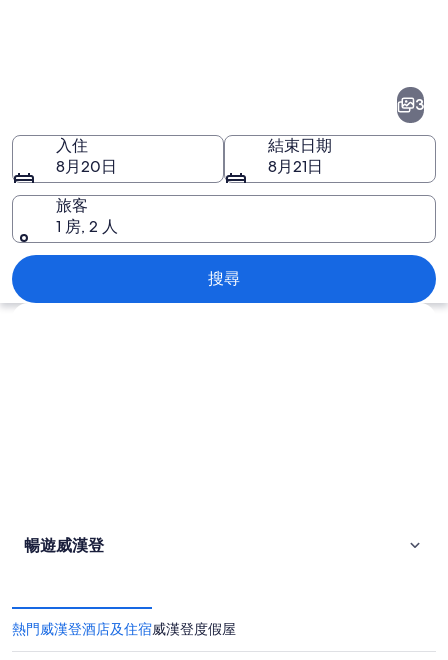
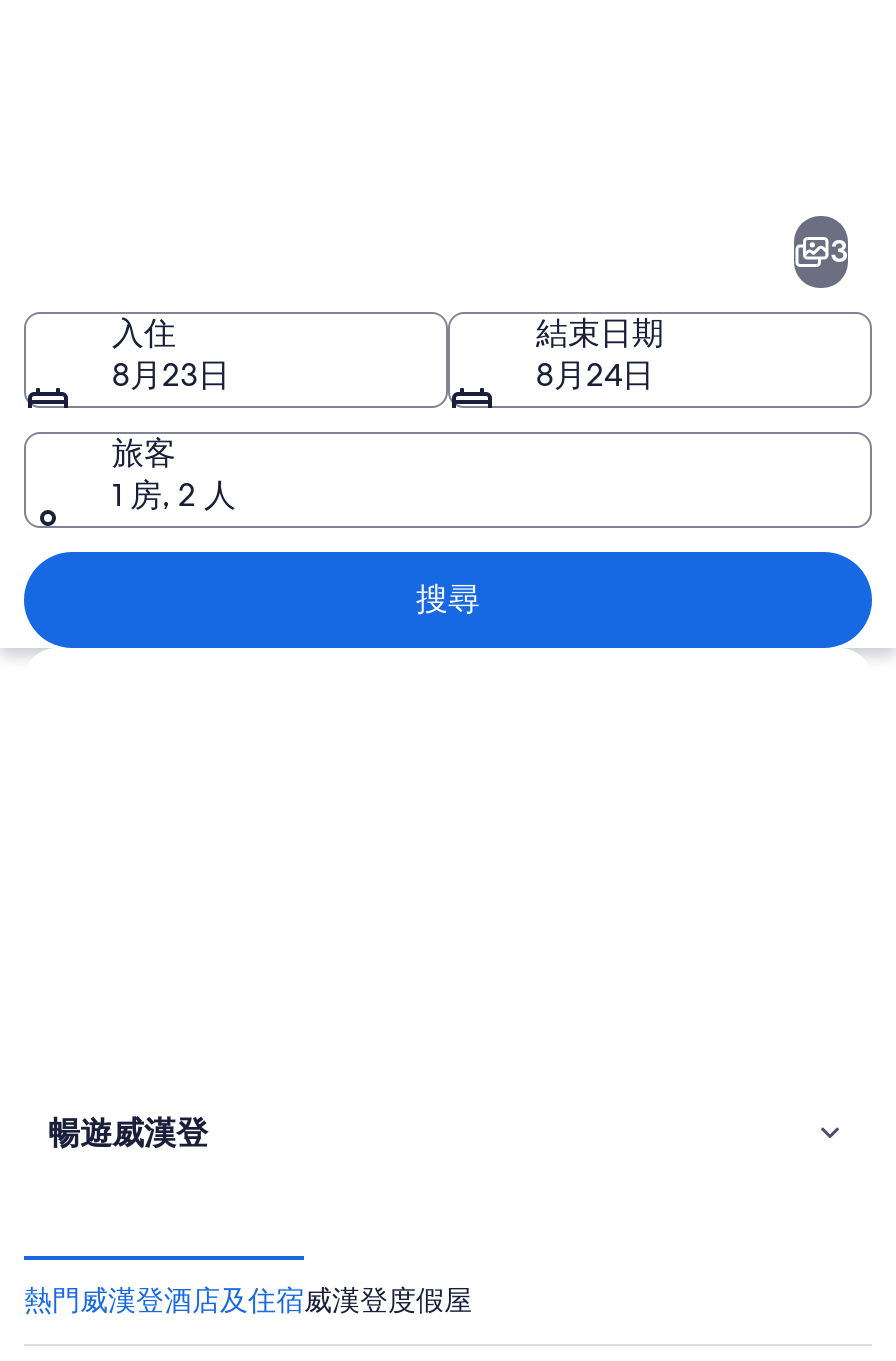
[56,155,117,176] 8月20日 -> [112,353,230,395] 8月23日
[268,155,323,176] 8月21日 -> [536,353,654,395] 8月24日

